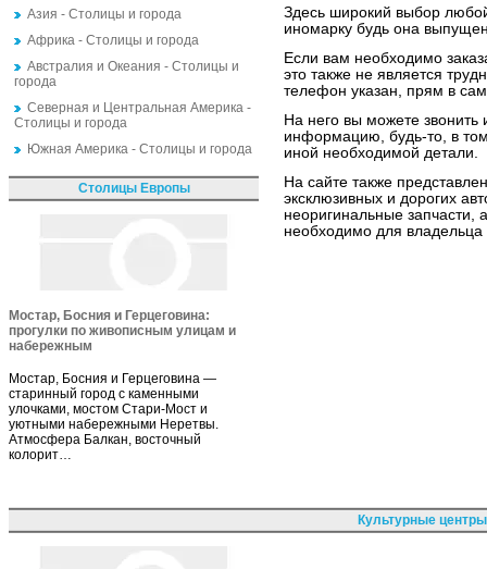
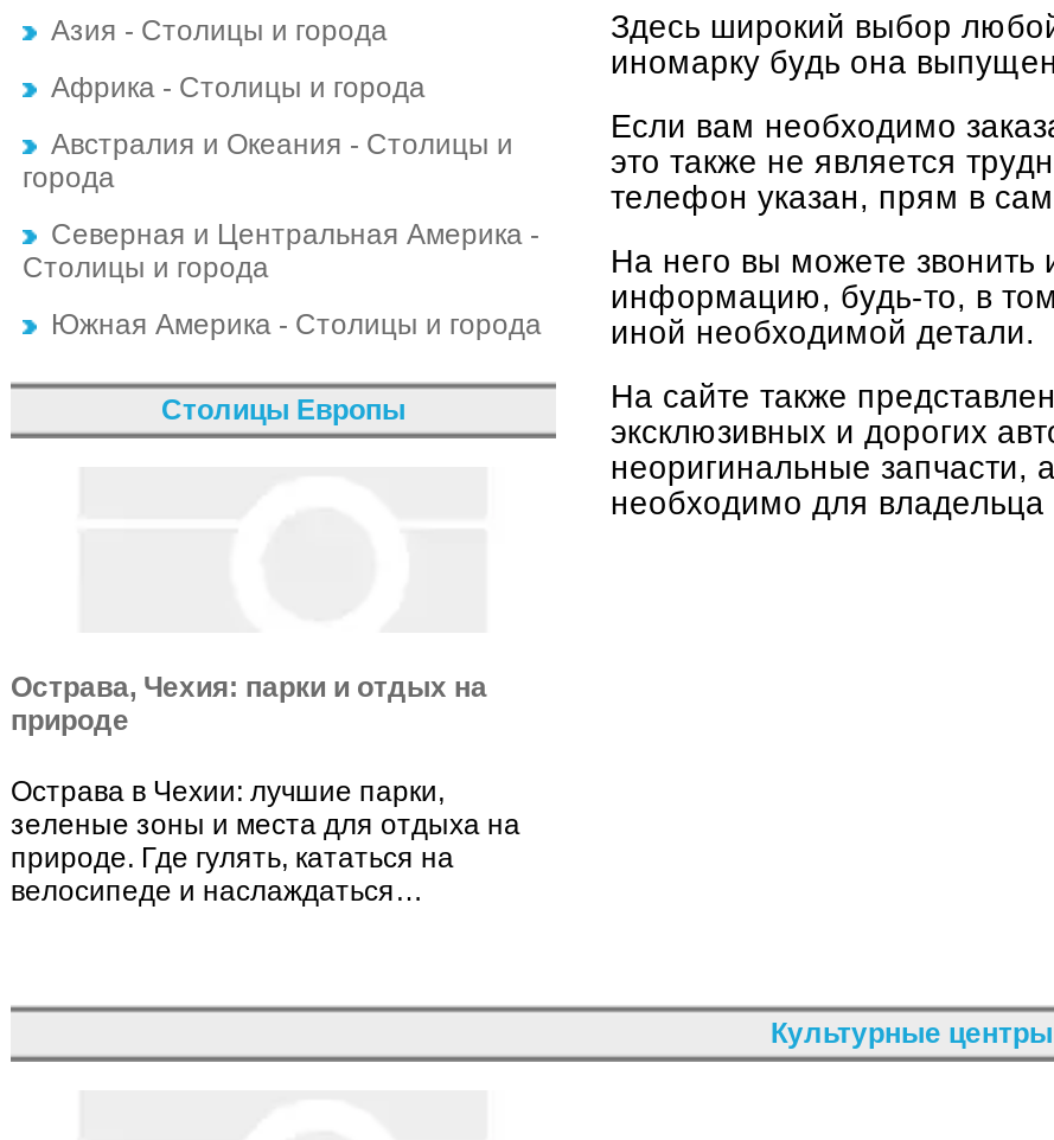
[9,308,236,354] Мостар, Босния и Герцеговина: | прогулки по живописным улицам и | набережным -> [11,671,487,737] Острава, Чехия: парки и отдых на | природе
[9,371,218,462] Мостар, Босния и Герцеговина — | старинный город с каменными | улочками, мостом Стари-Мост и | уютными набережными Неретвы. | Атмосфера Балкан, восточный | колорит… -> [11,775,520,907] Острава в Чехии: лучшие парки, | зеленые зоны и места для отдыха на | природе. Где гулять, кататься на | велосипеде и наслаждаться…

